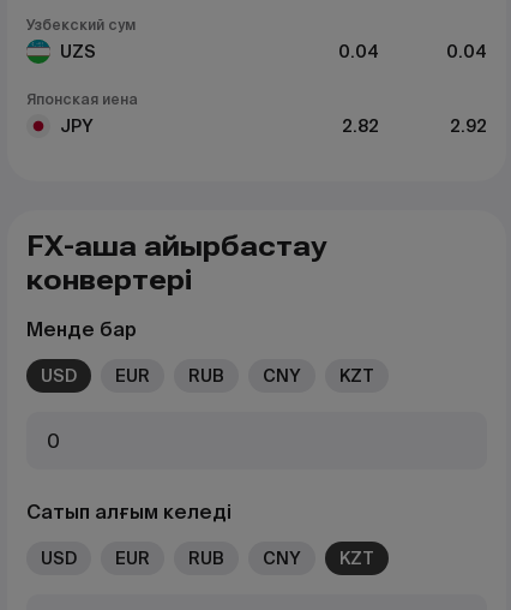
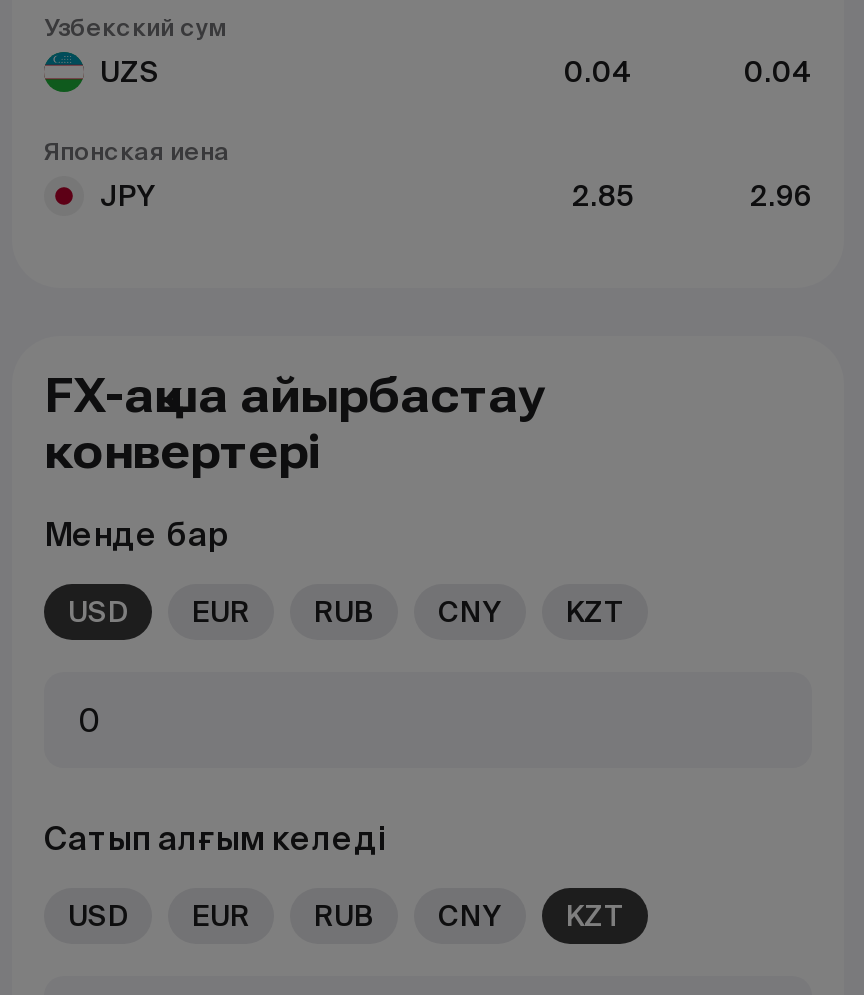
[342,115,379,137] 2.82 -> [572,178,632,214] 2.85
[450,115,487,137] 2.92 -> [750,178,812,214] 2.96

